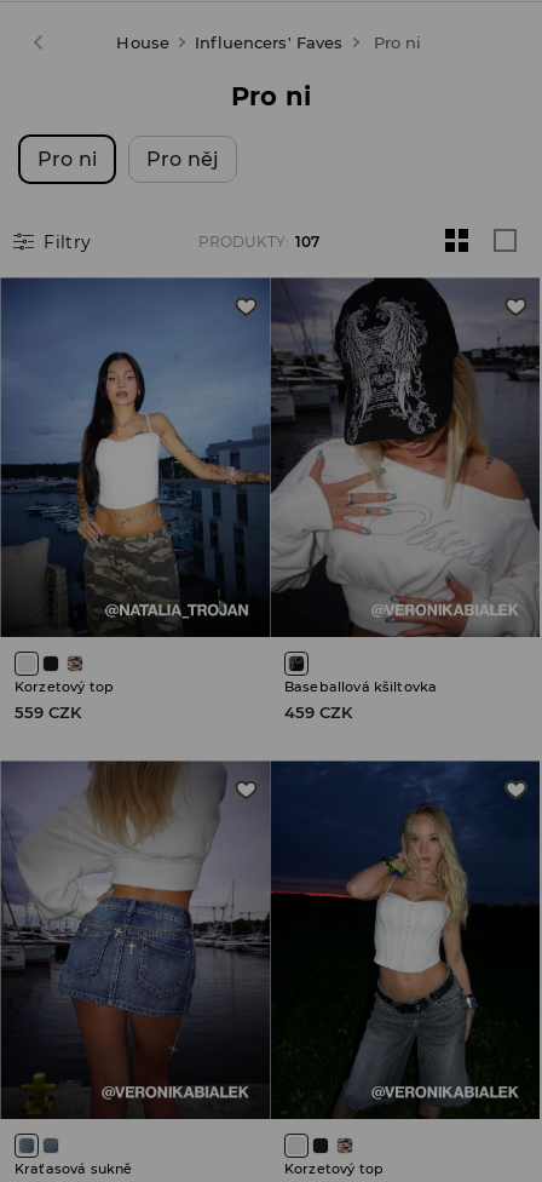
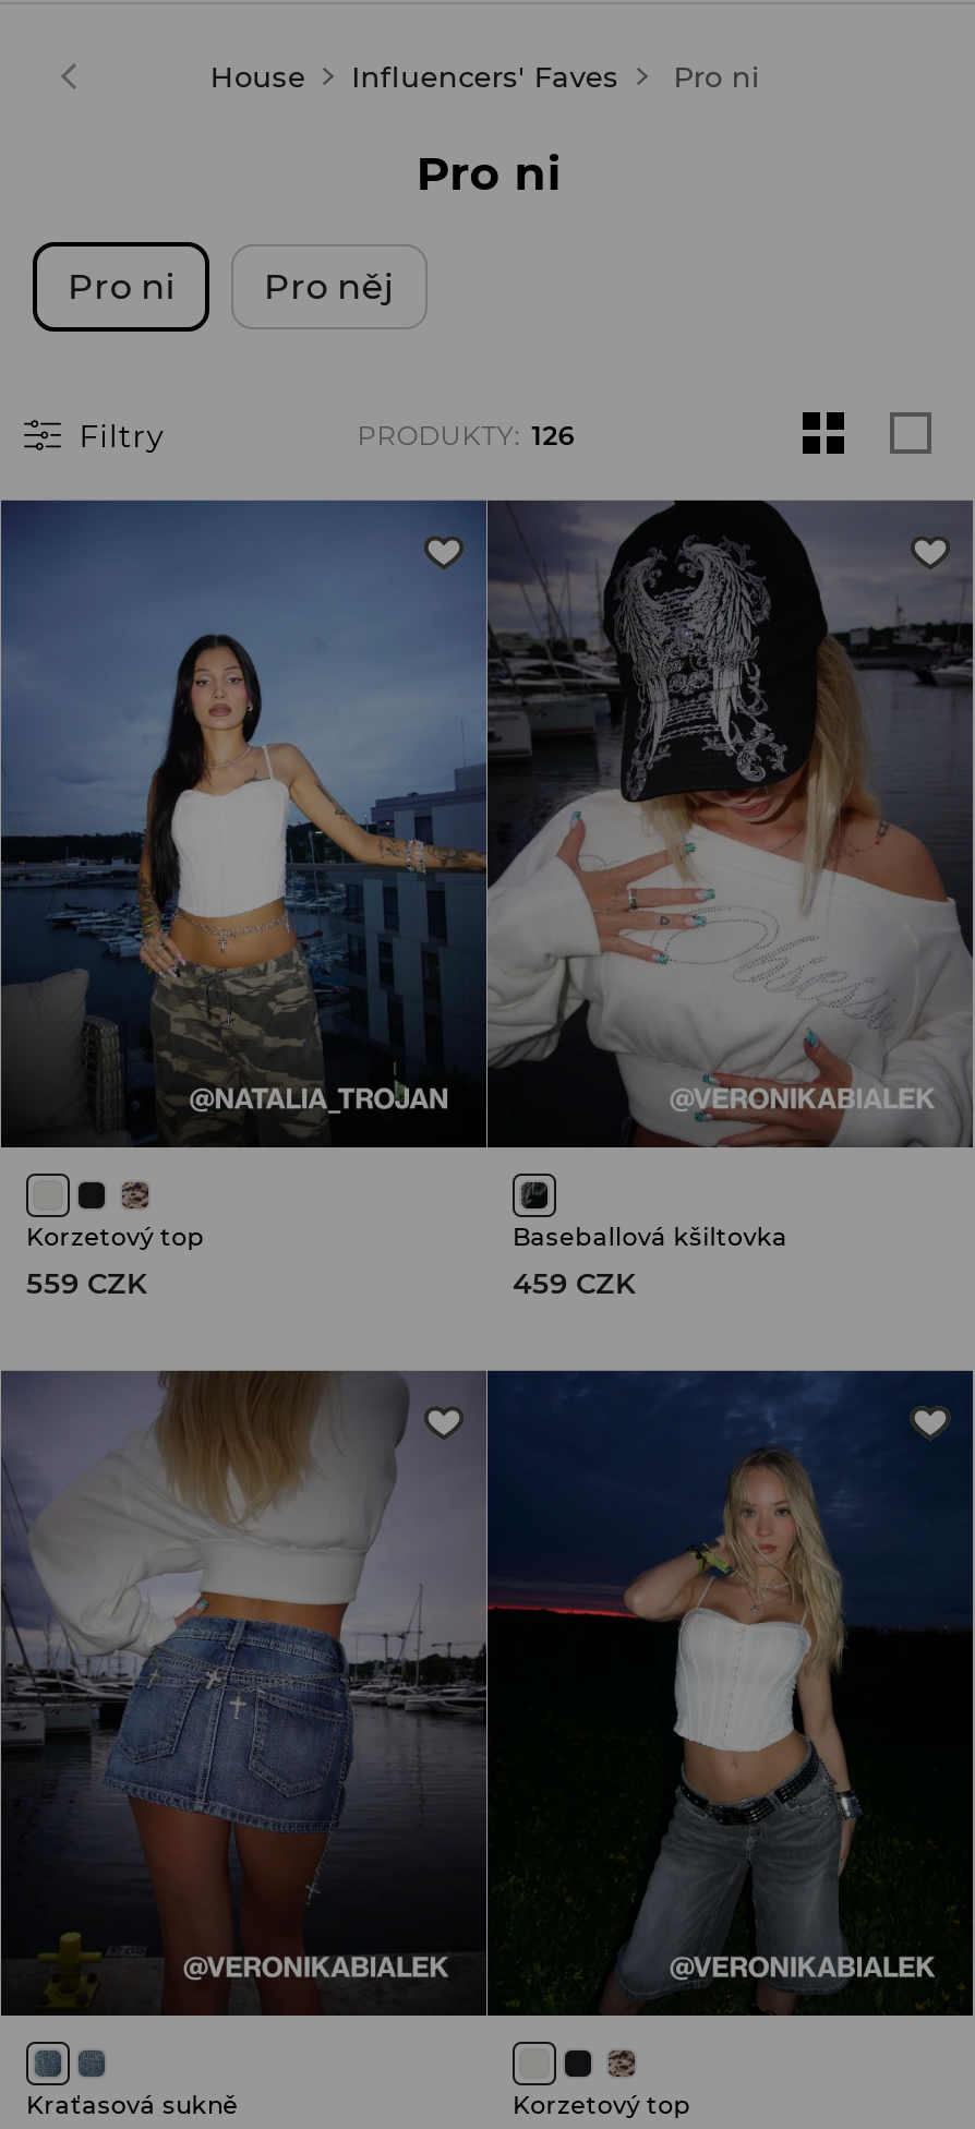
[198,233,319,251] PRODUKTY: 107 -> [357,419,575,452] PRODUKTY: 126

